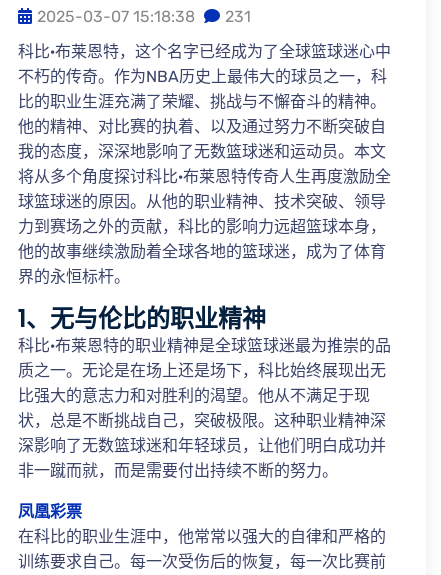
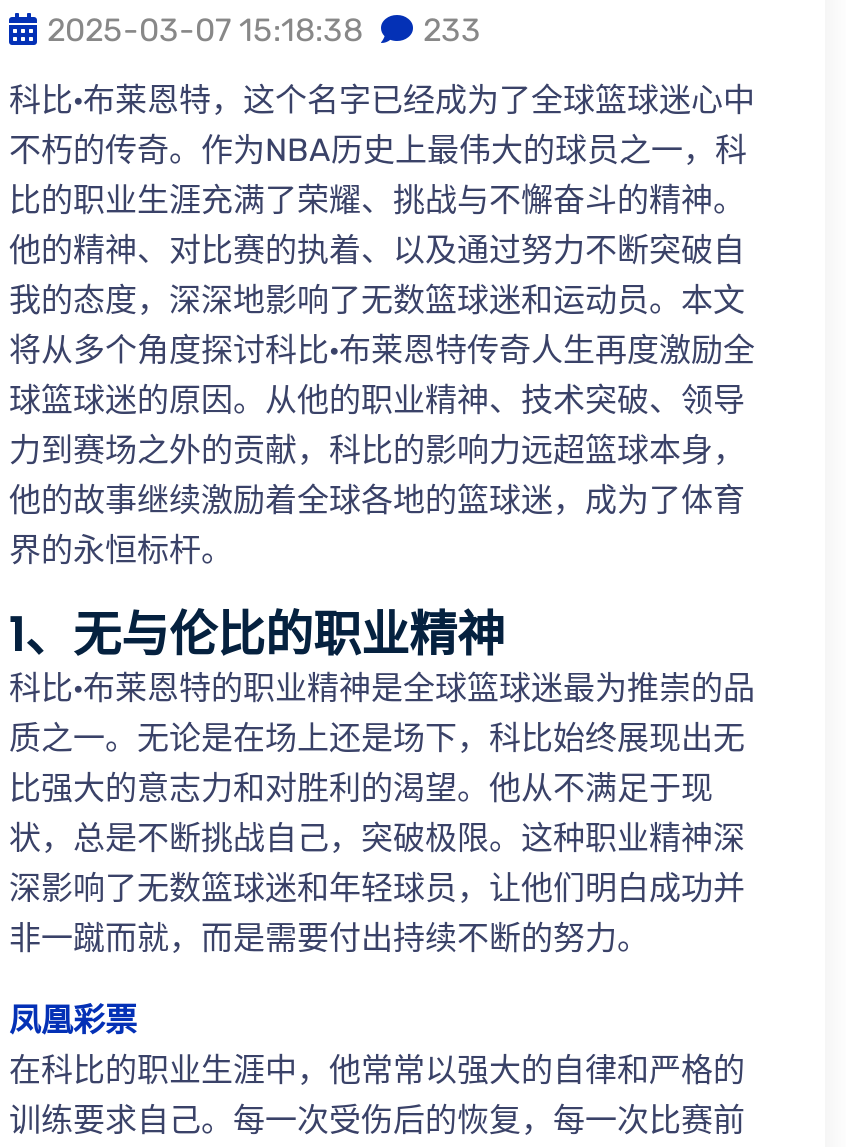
[37,7,251,26] 2025-03-07 15:18:38 231 -> [47,11,481,49] 2025-03-07 15:18:38 233

